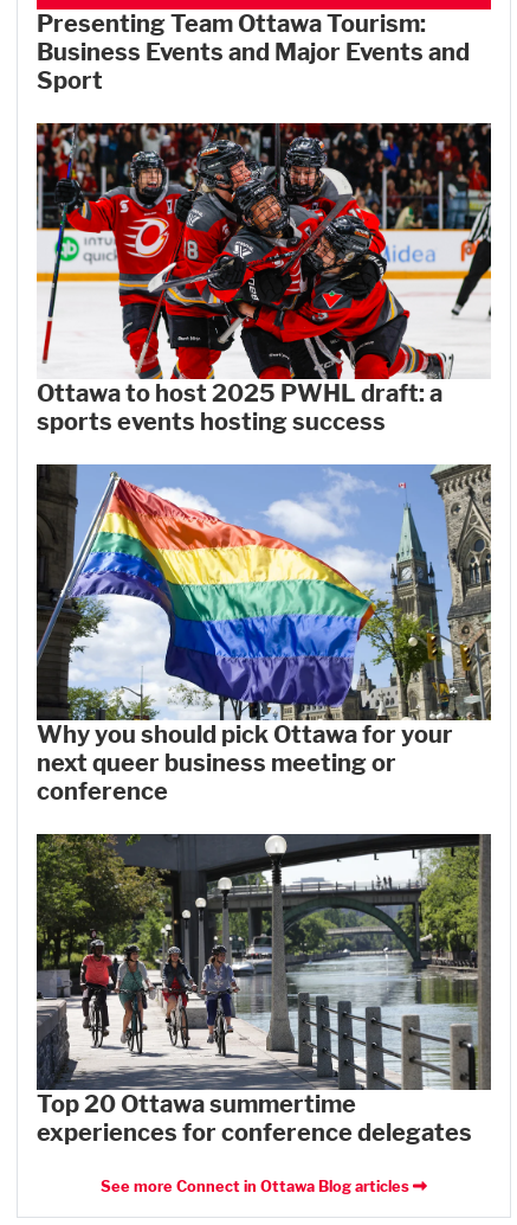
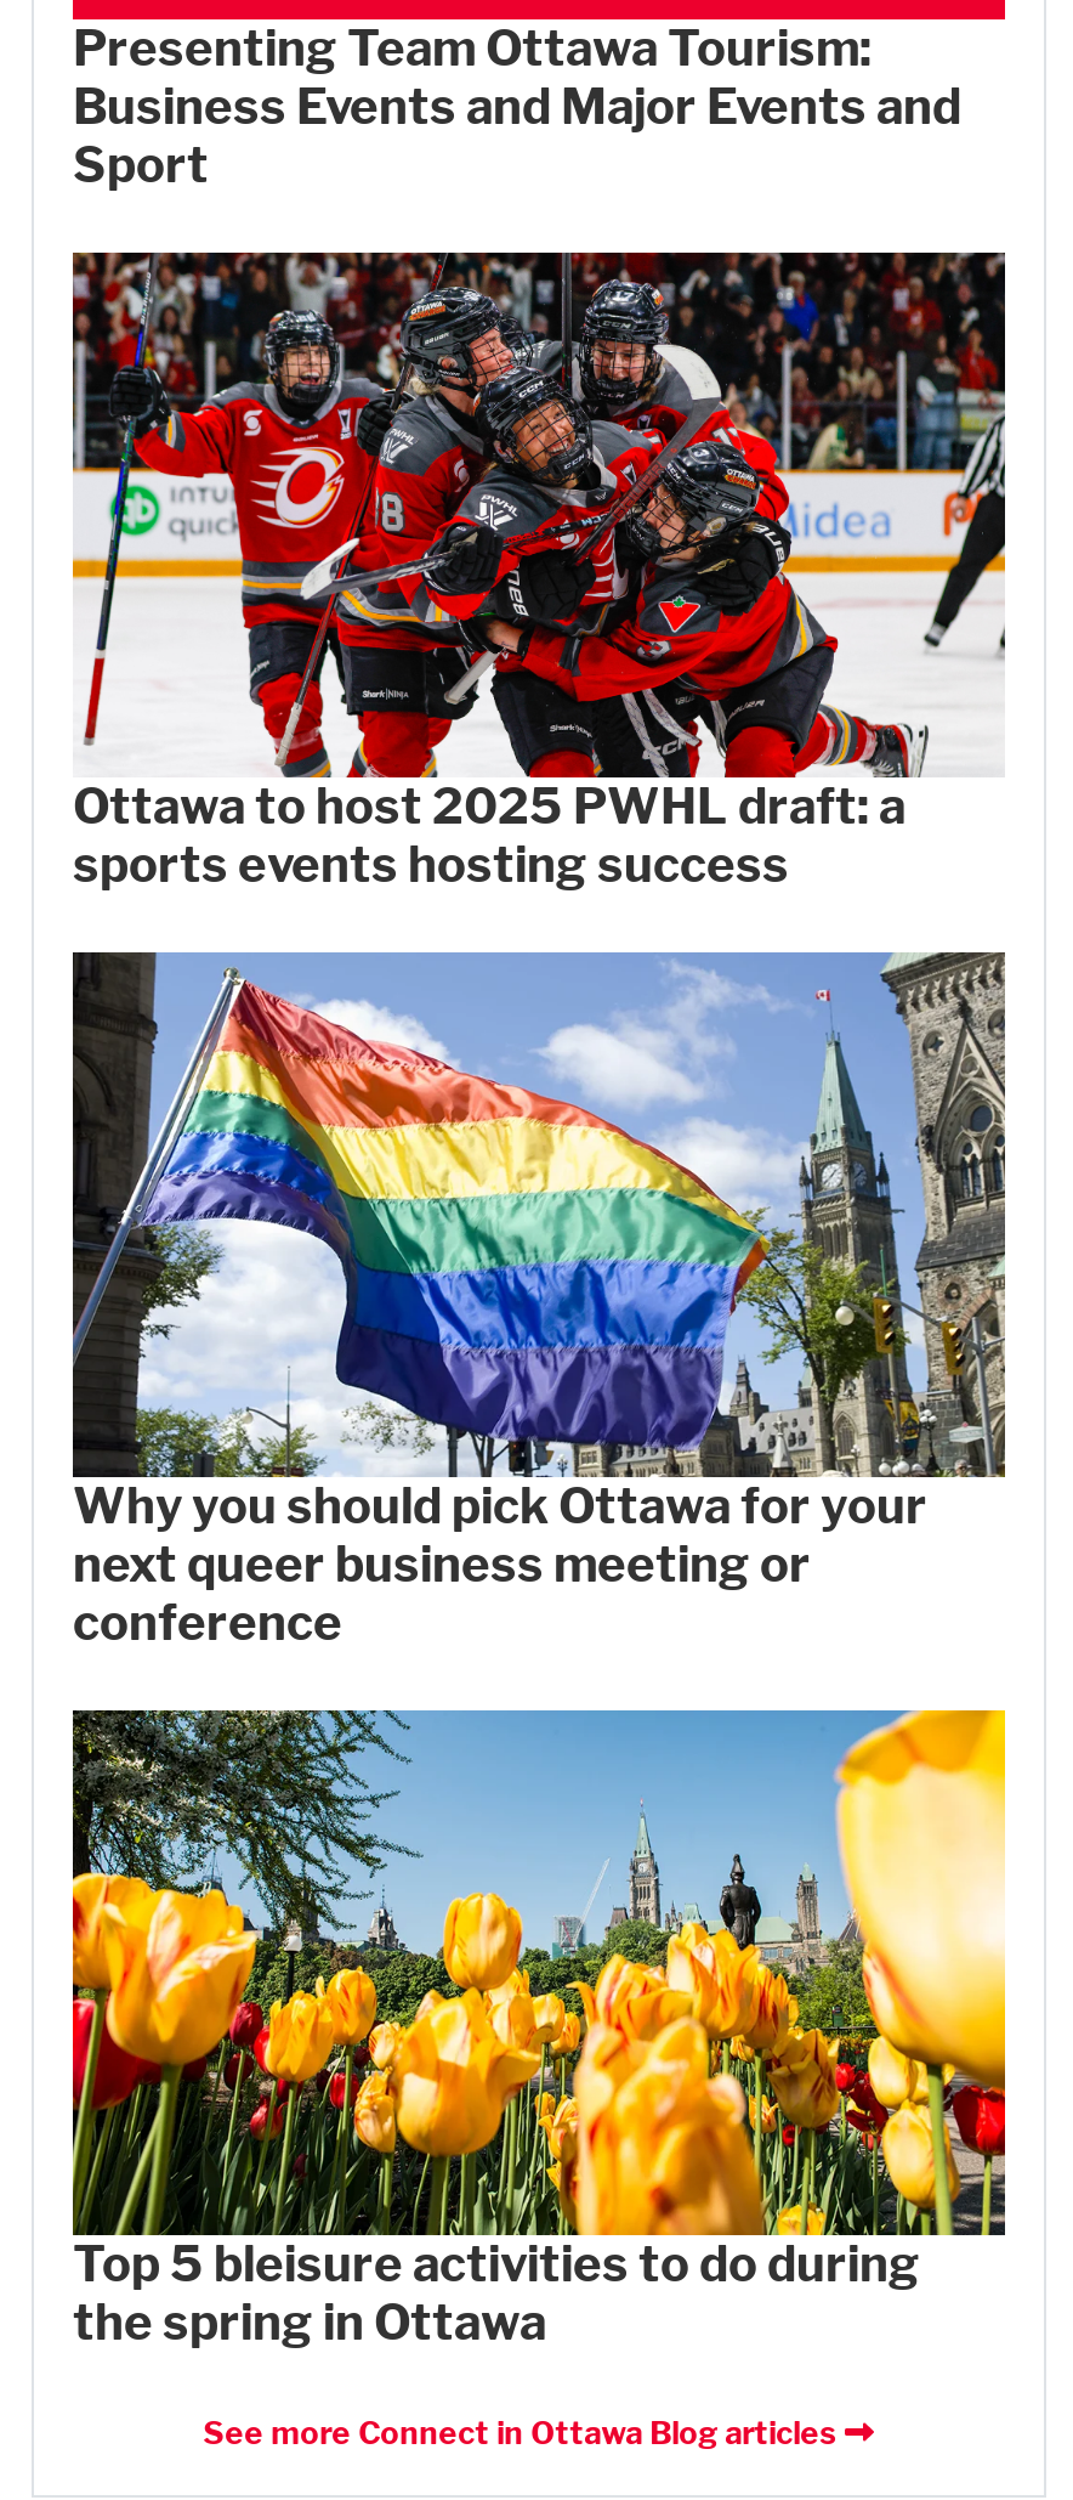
[35,833,492,1147] [image] | Top 20 Ottawa summertime | experiences for conference delegates -> [70,1708,1007,2352] [image] | Top 5 bleisure activities to do during | the spring in Ottawa

